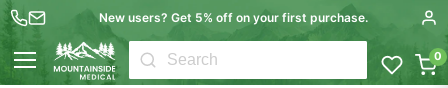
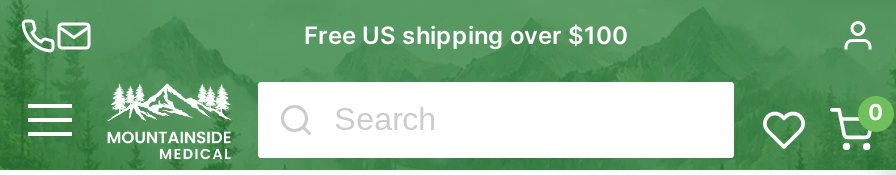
[98,10,367,25] New users? Get 5% off on your first purchase. -> [304,20,628,50] Free US shipping over $100

